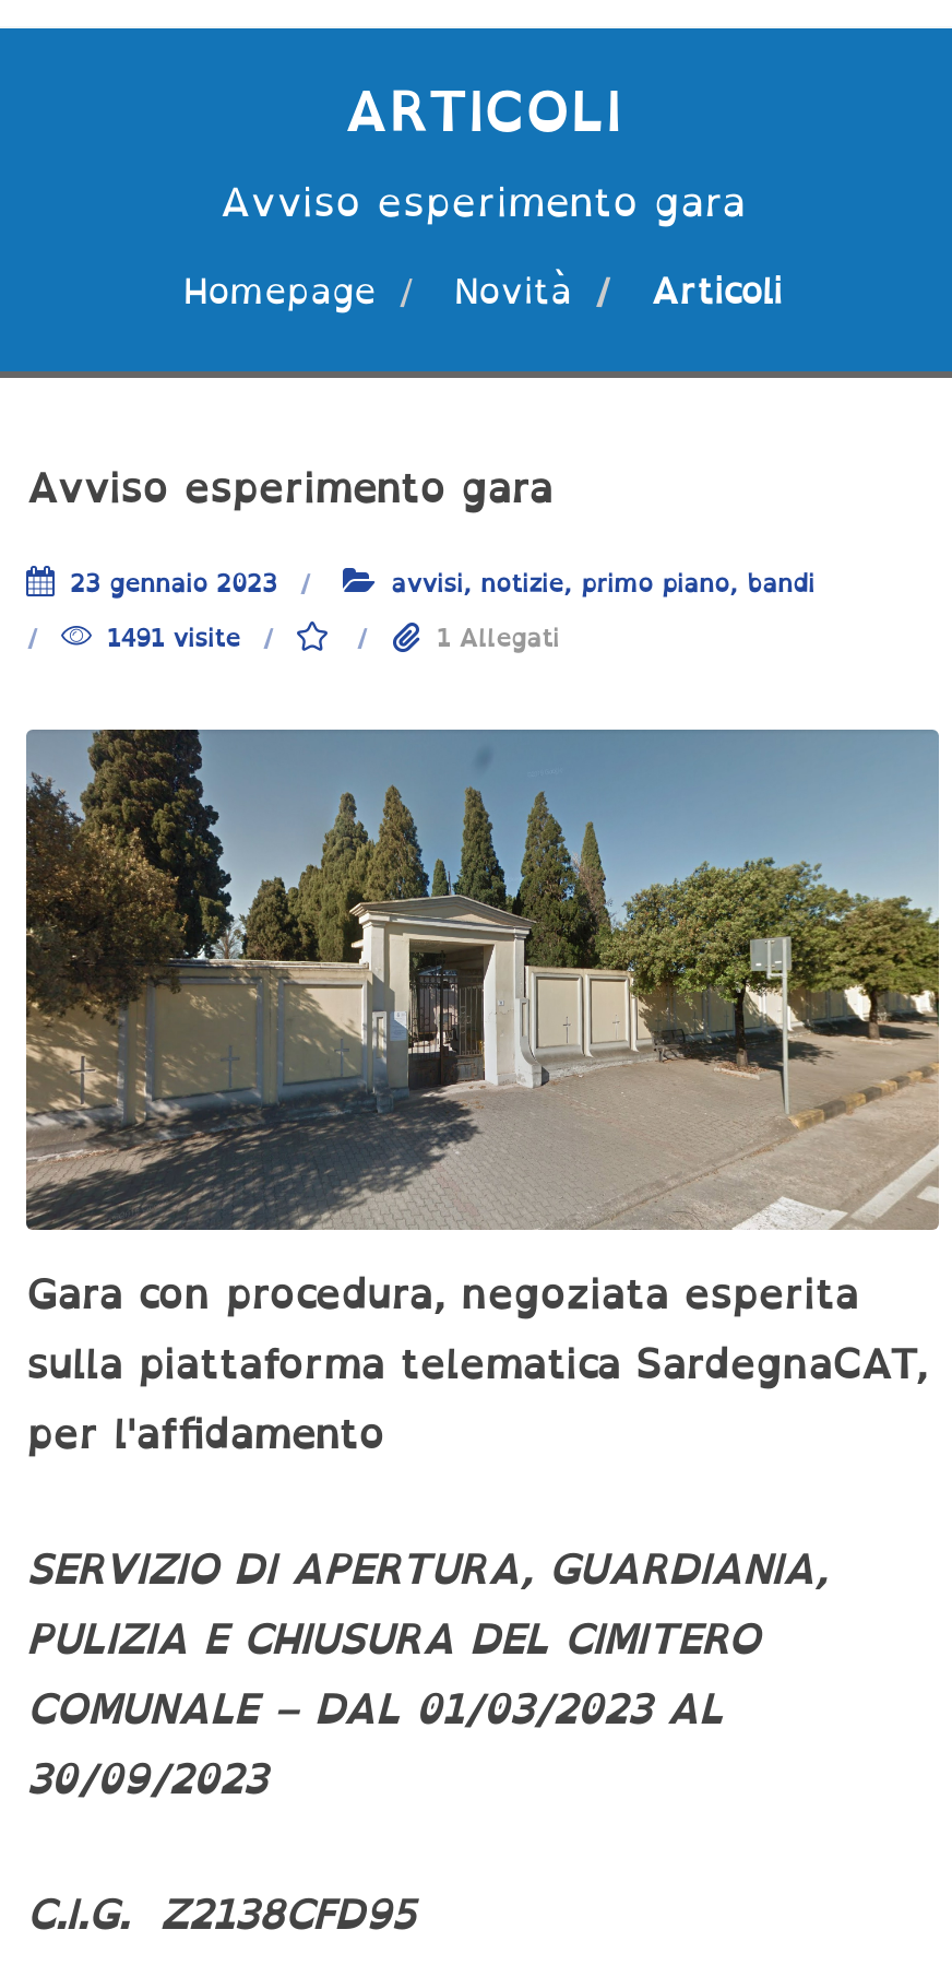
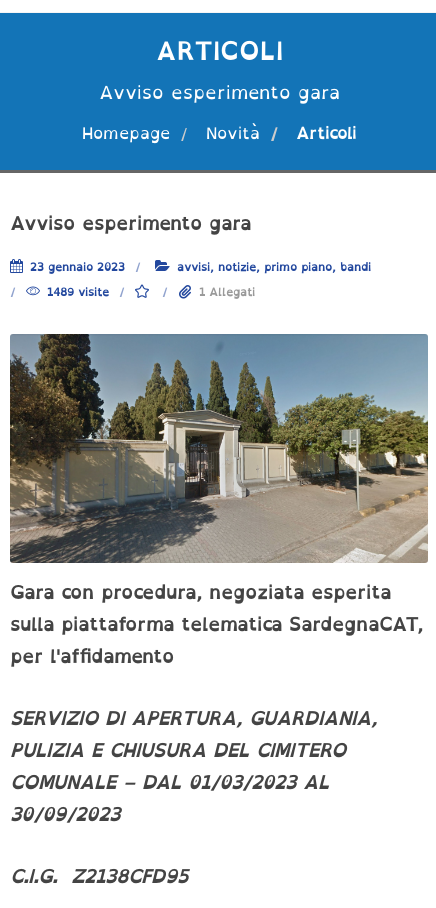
[98,616,240,660] 1491 visite -> [43,282,109,302] 1489 visite

